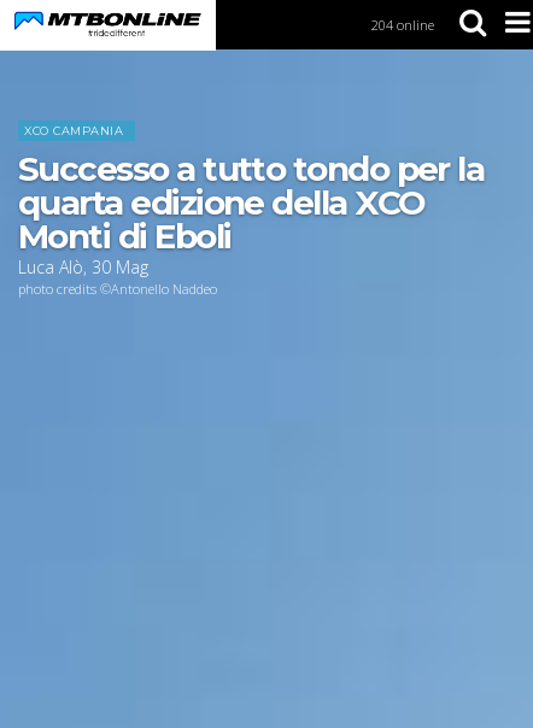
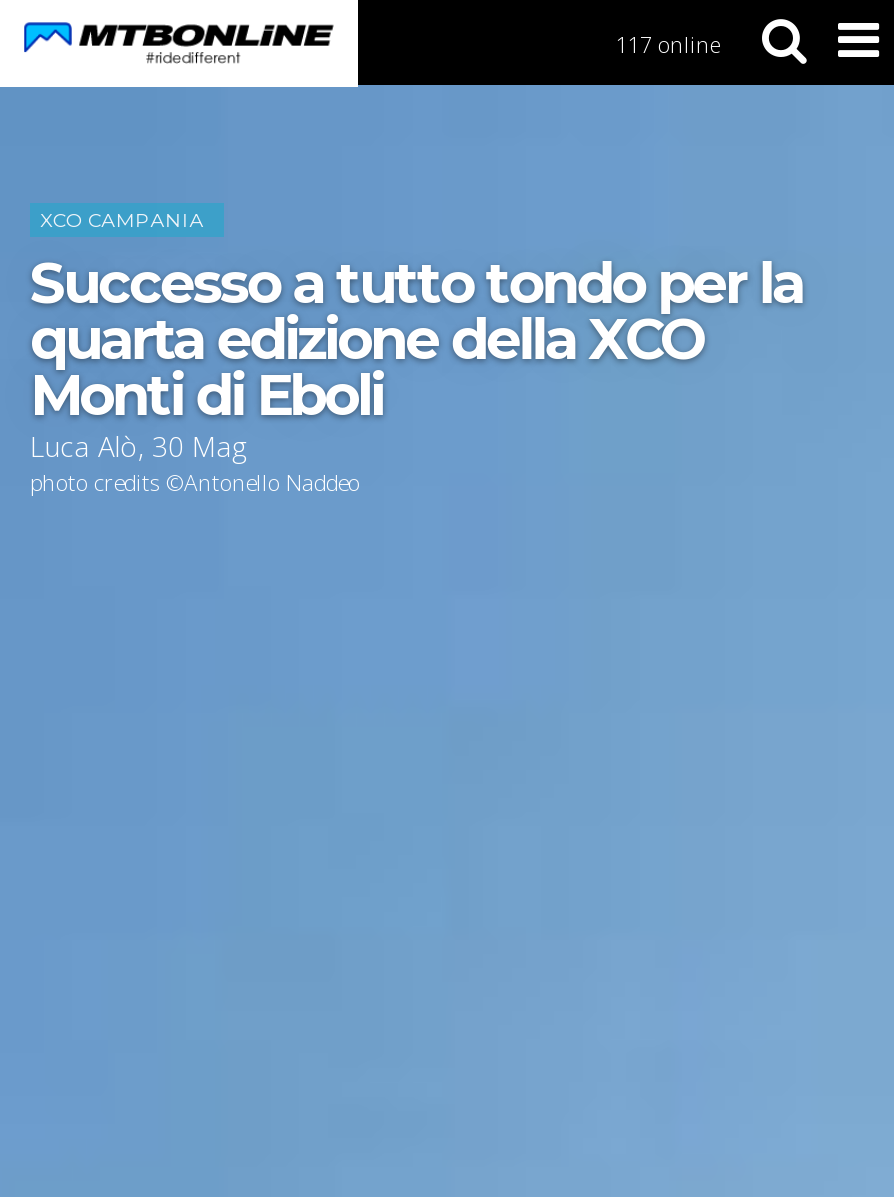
[371,15,434,33] 204 online -> [616,28,720,58] 117 online

